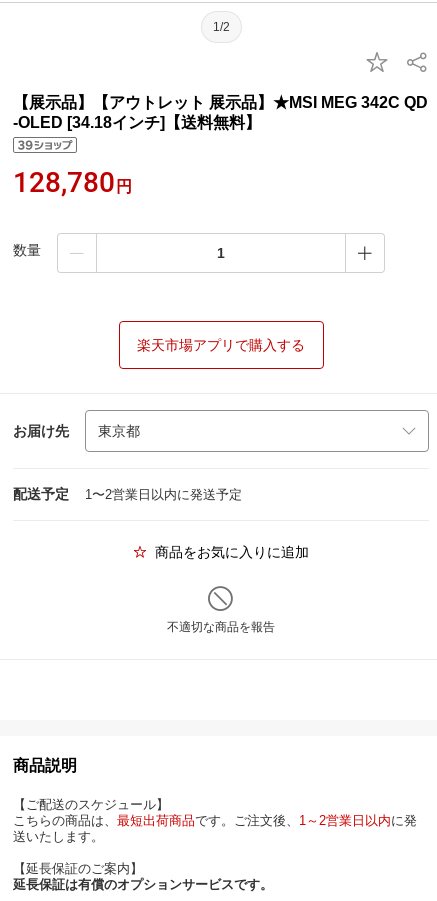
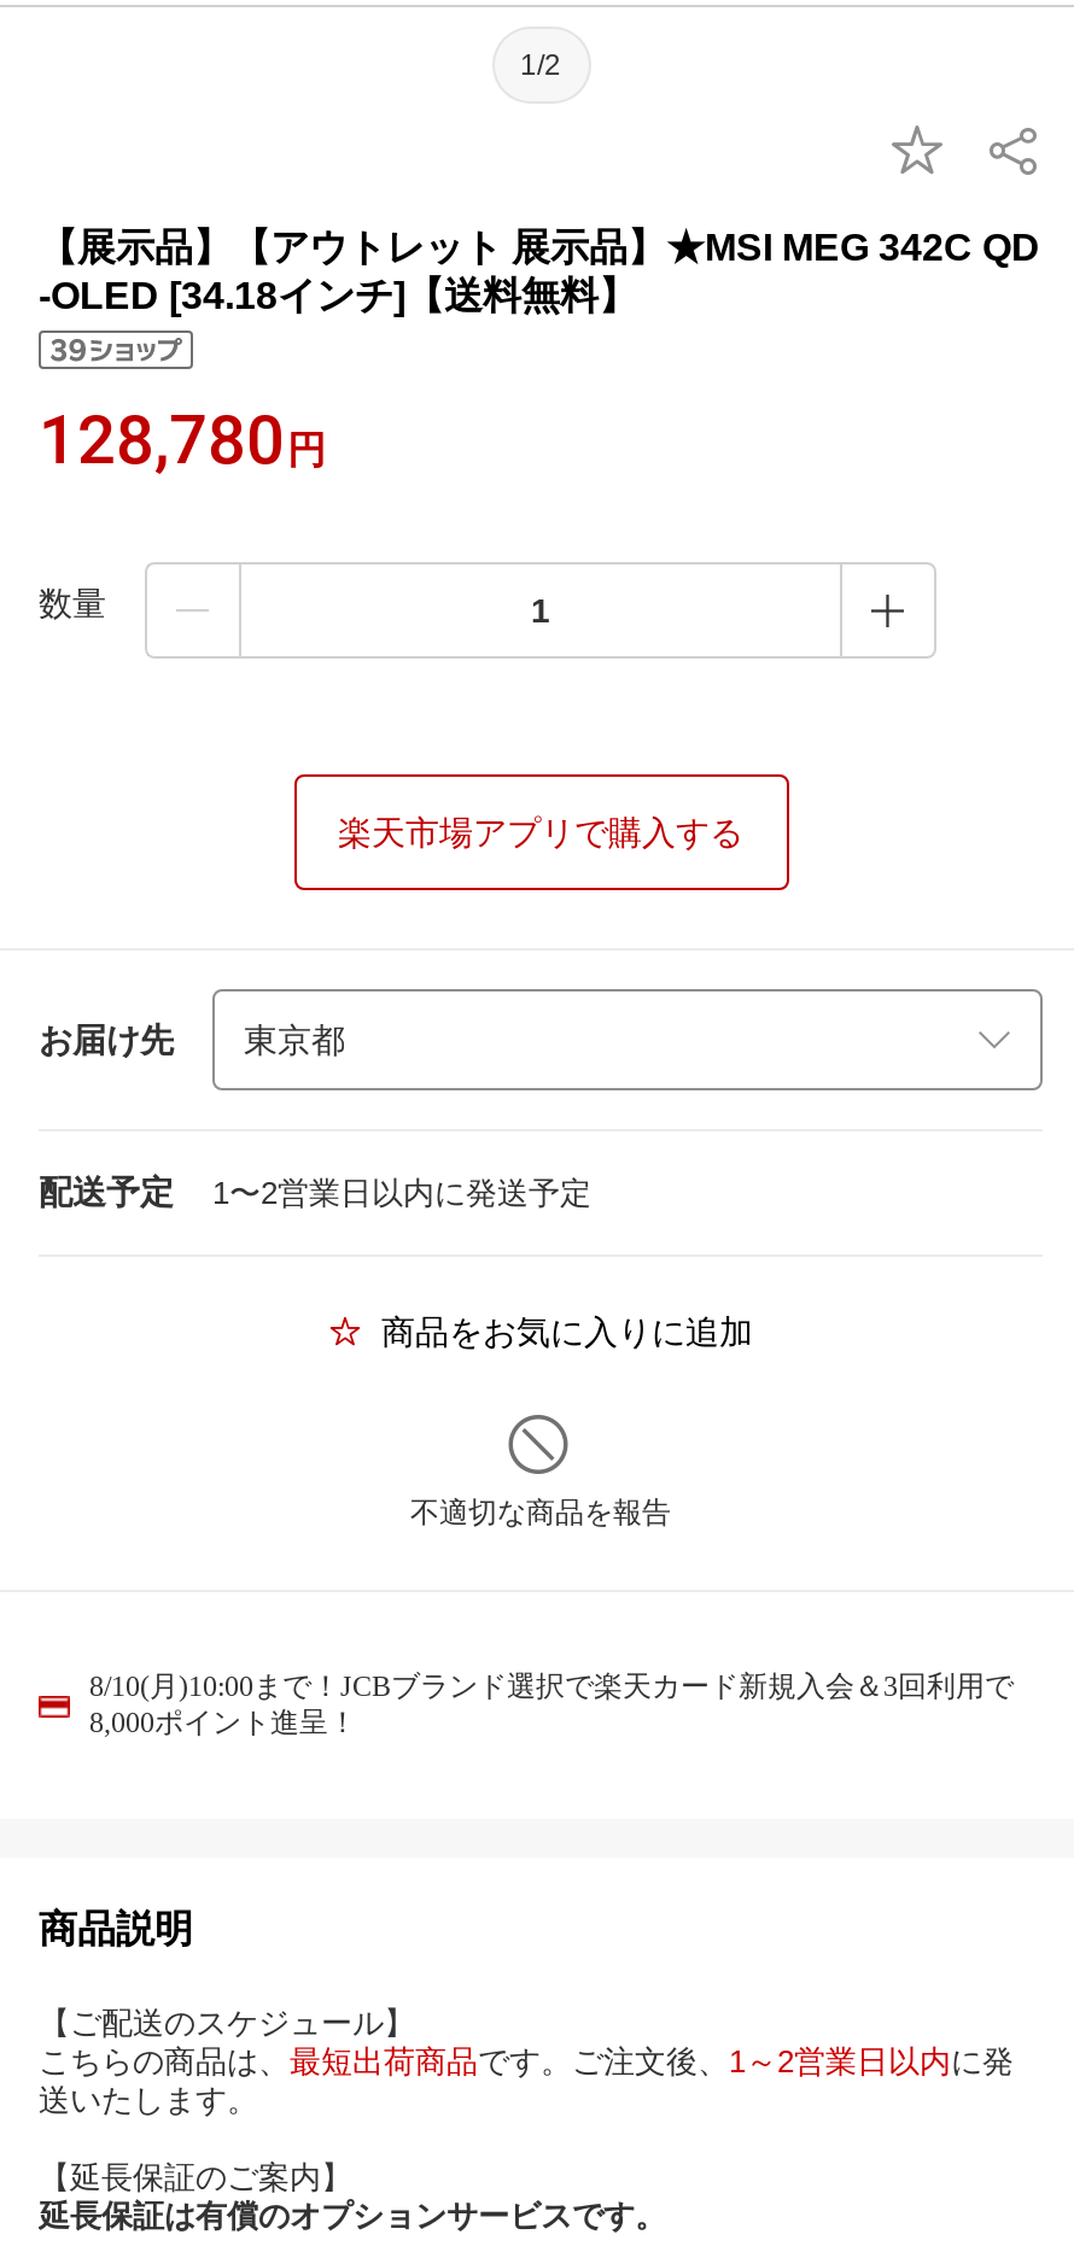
none -> [89,1669,1014,1739] 8/10(月)10:00まで！JCBブランド選択で楽天カード新規入会＆3回利用で | 8,000ポイント進呈！

